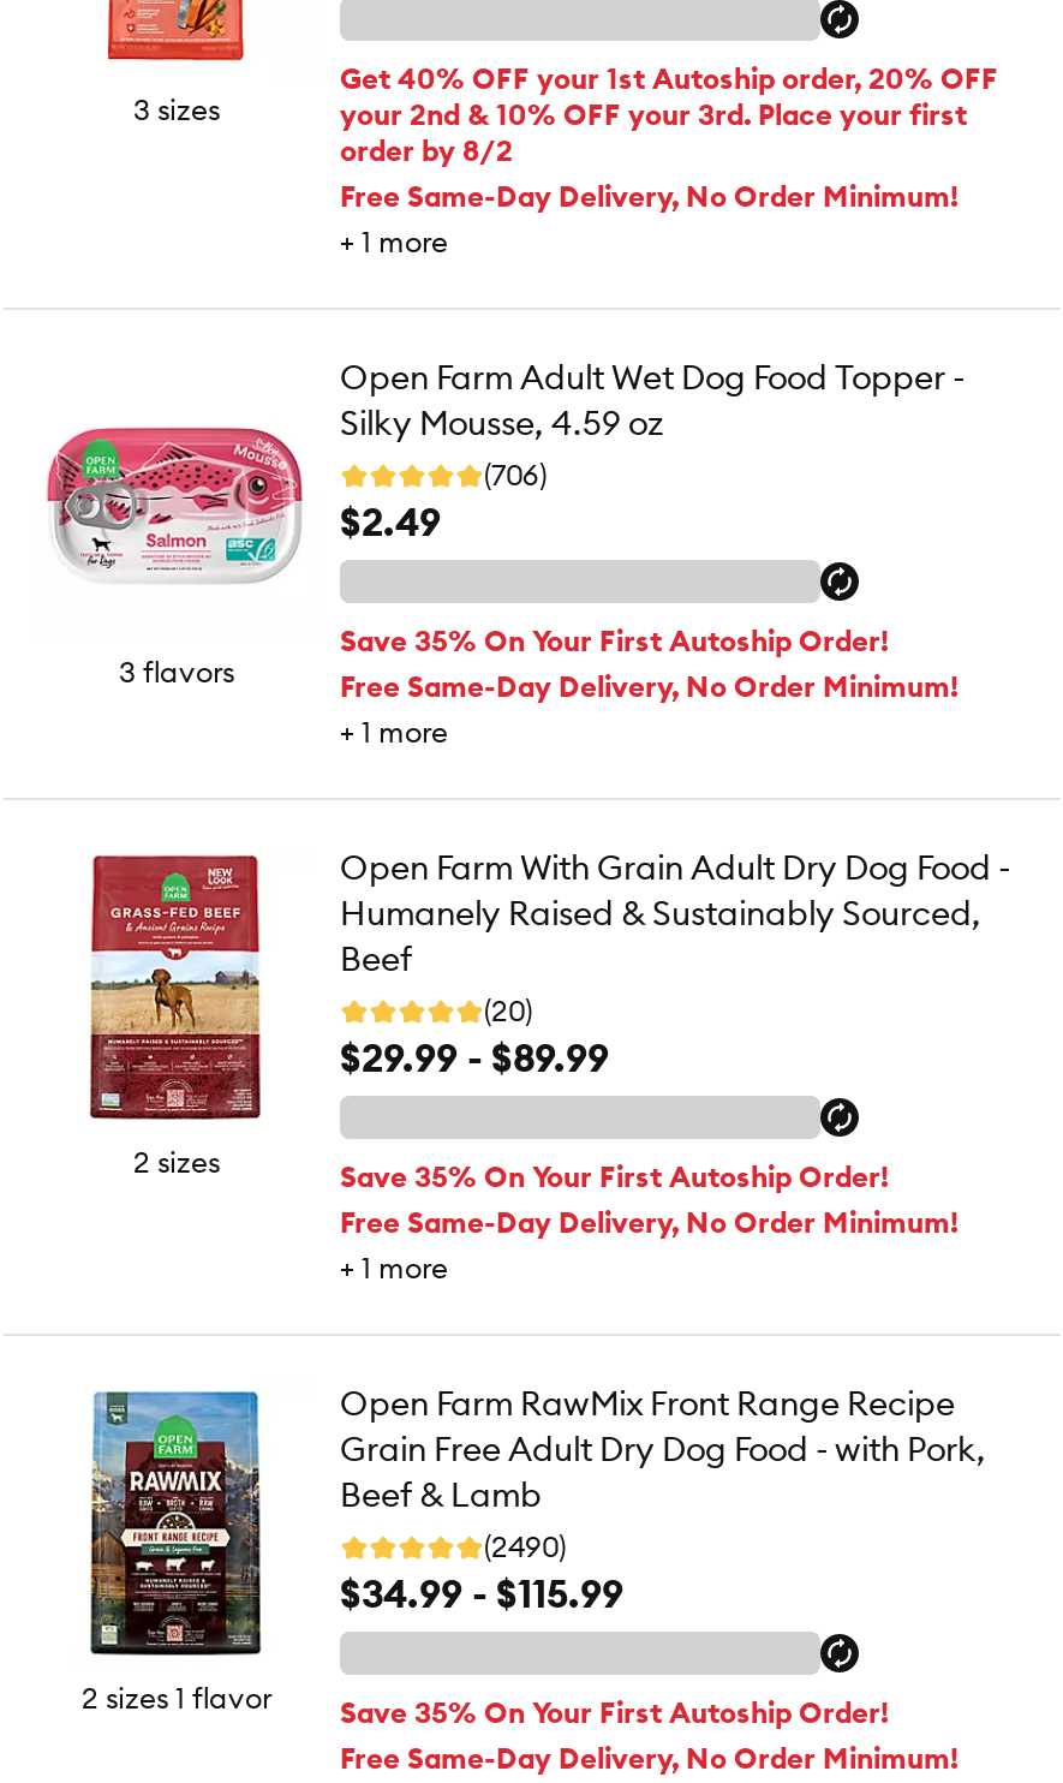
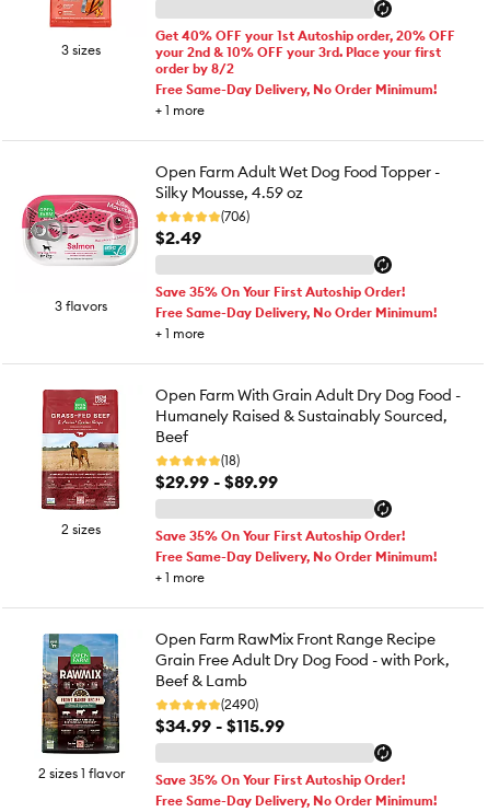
[484,993,532,1029] (20) -> [221,452,240,469] (18)

